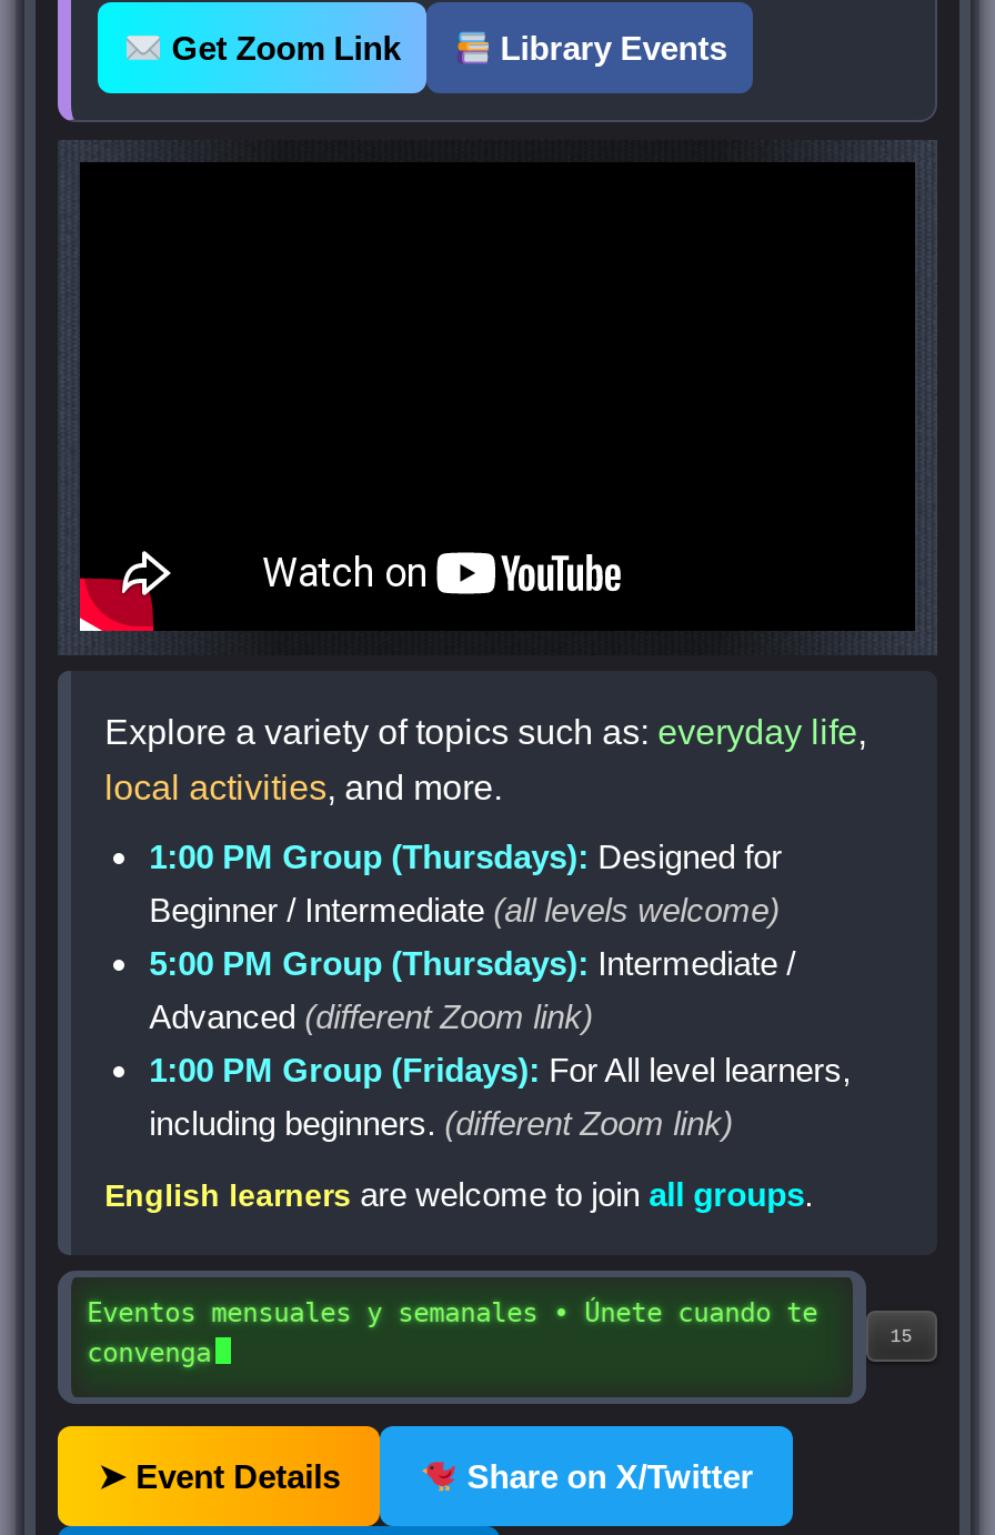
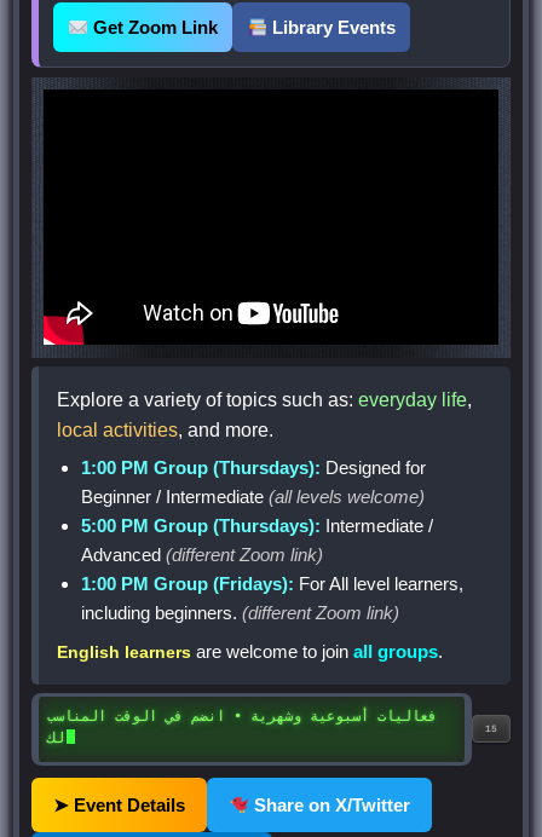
[87,1296,818,1368] Eventos mensuales y semanales • Únete cuando te | convenga -> [47,707,437,746] فعاليات أسبوعية وشهرية • انضم في الوقت المناسب | لك

